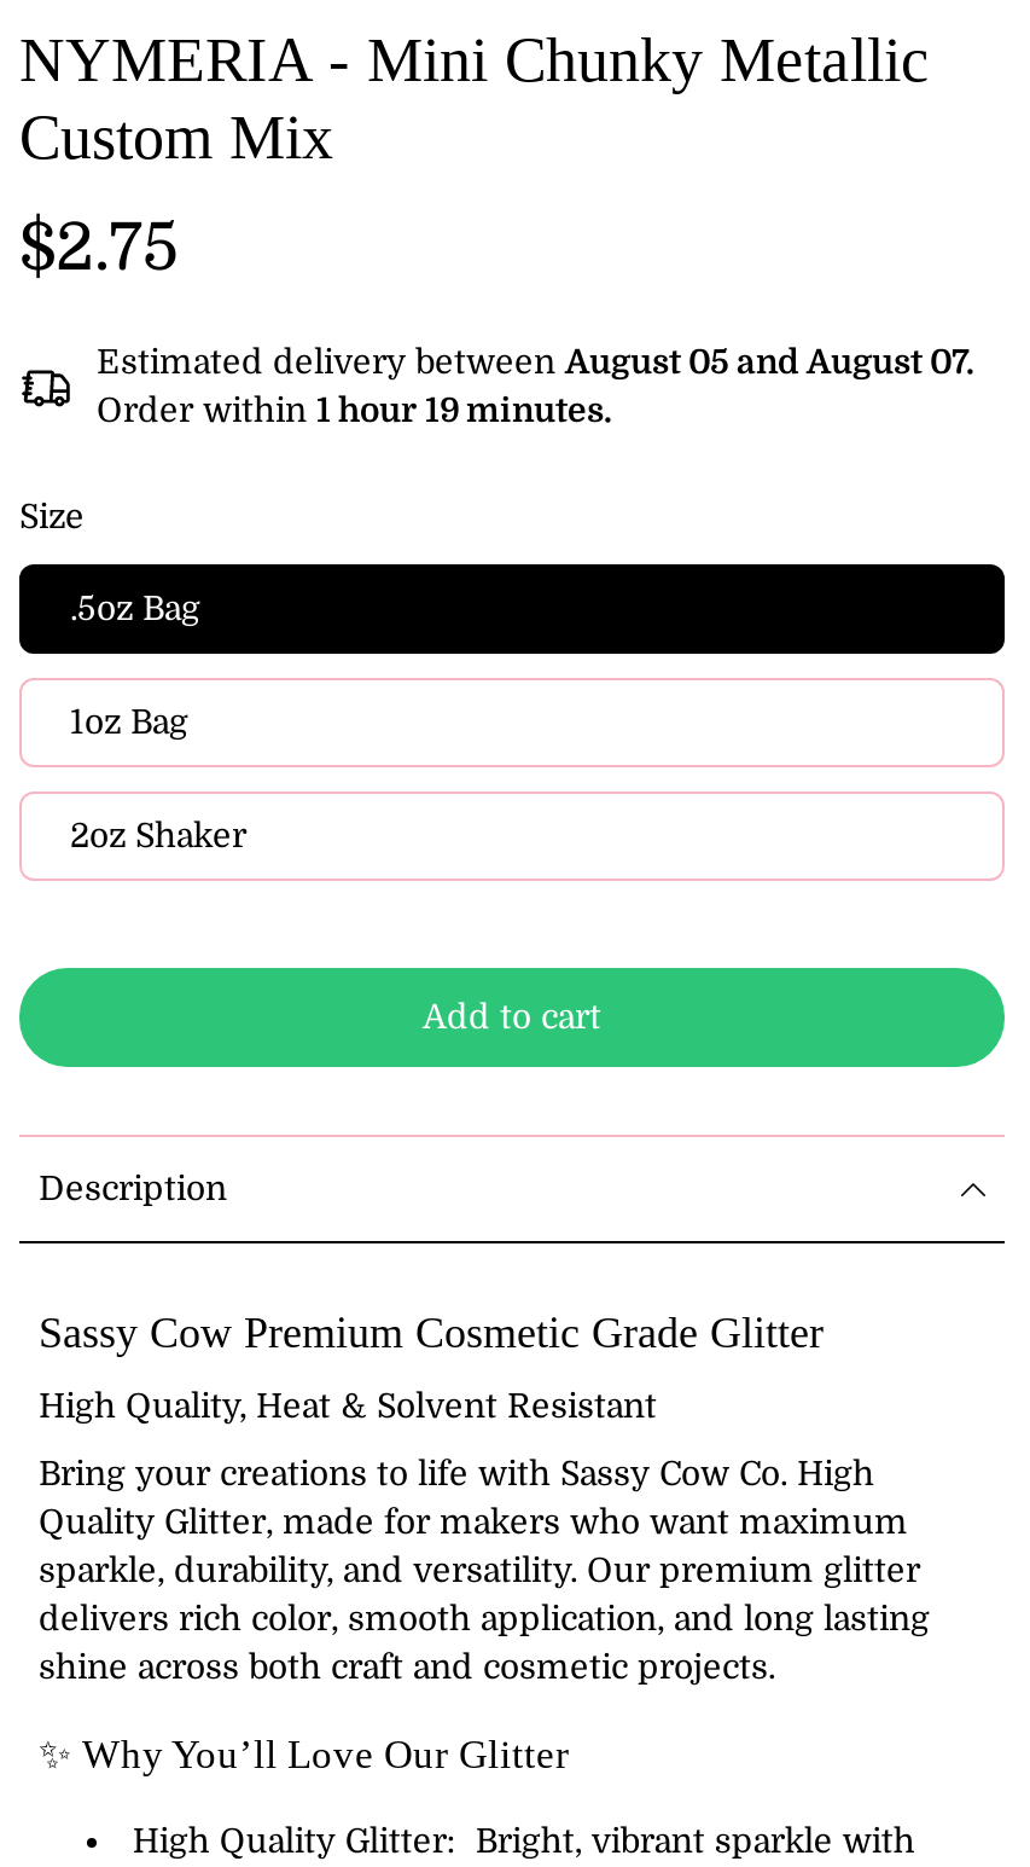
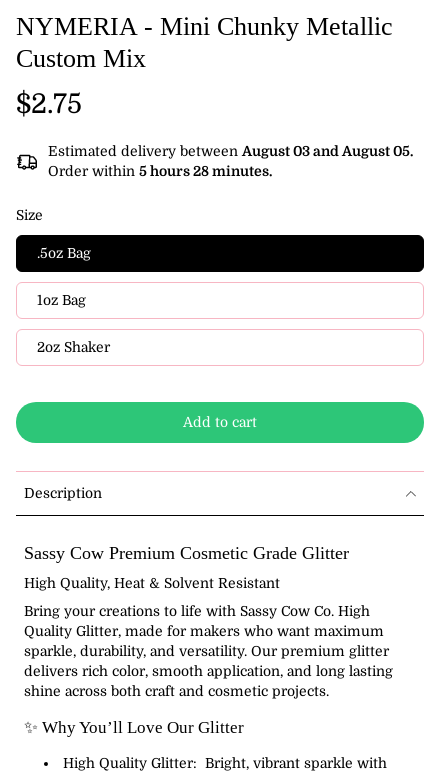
[97,345,973,381] Estimated delivery between August 05 and August 07. -> [48,144,413,159] Estimated delivery between August 03 and August 05.
[97,393,611,430] Order within 1 hour 19 minutes. -> [48,164,272,179] Order within 5 hours 28 minutes.

